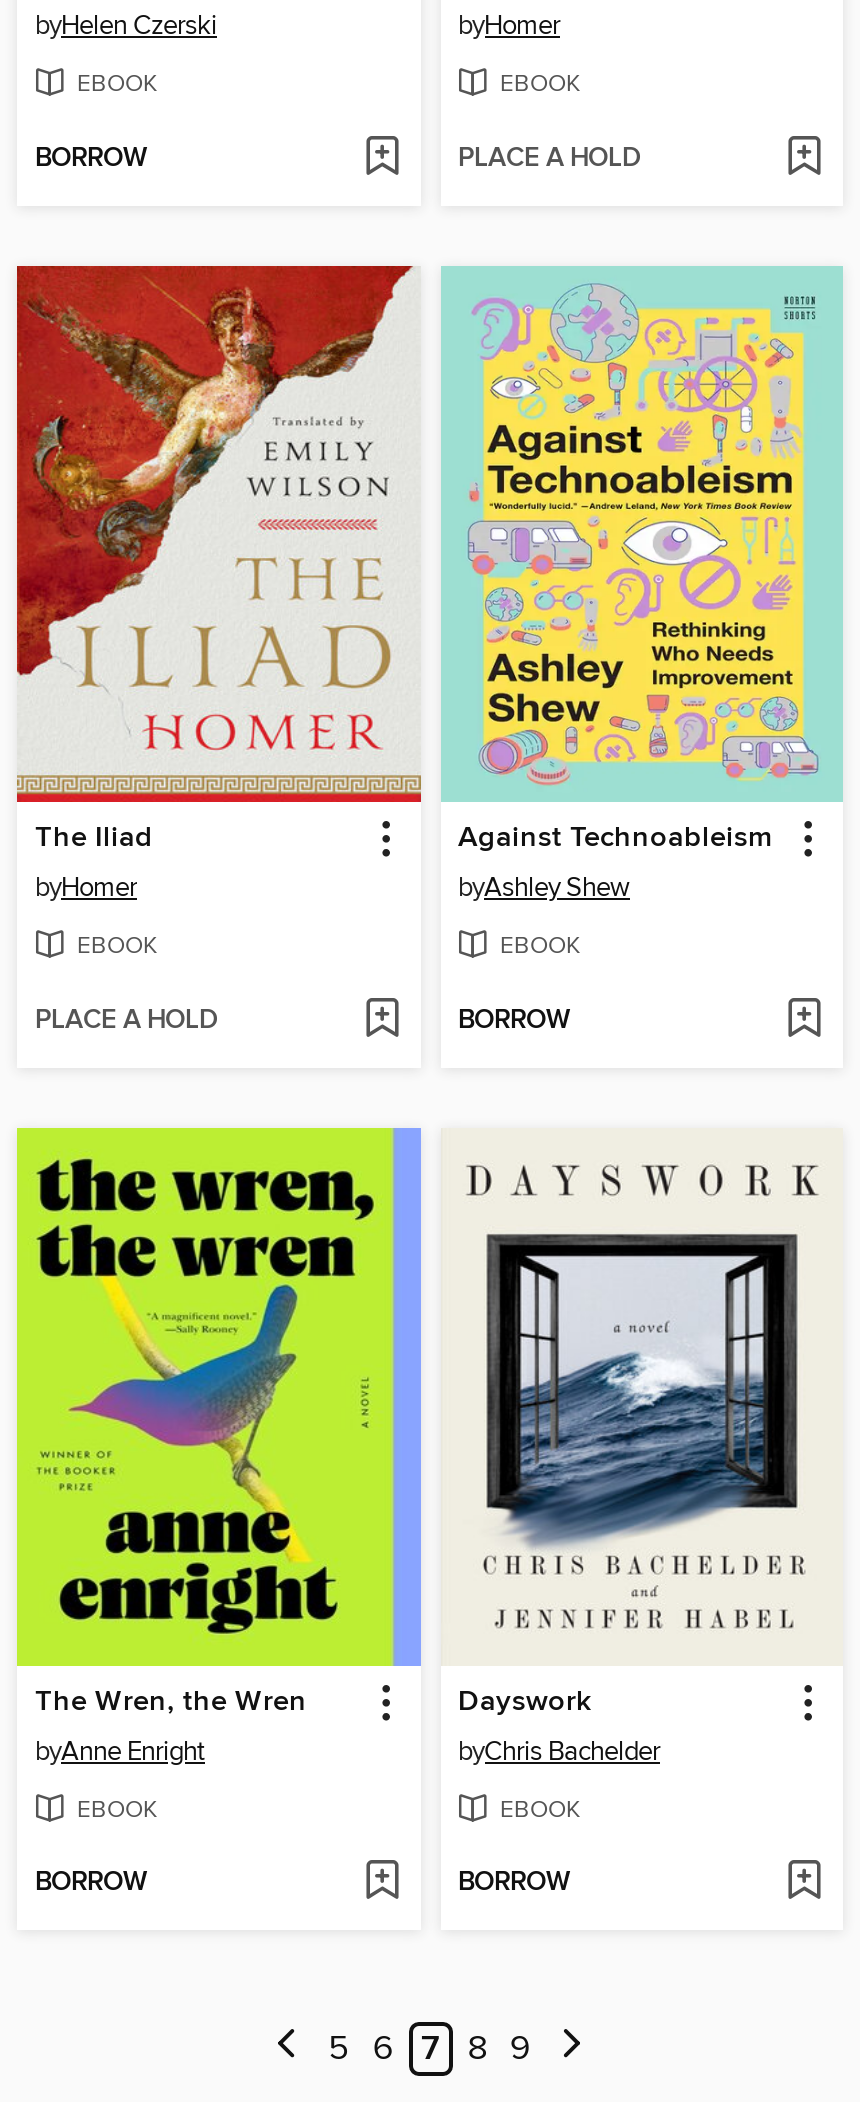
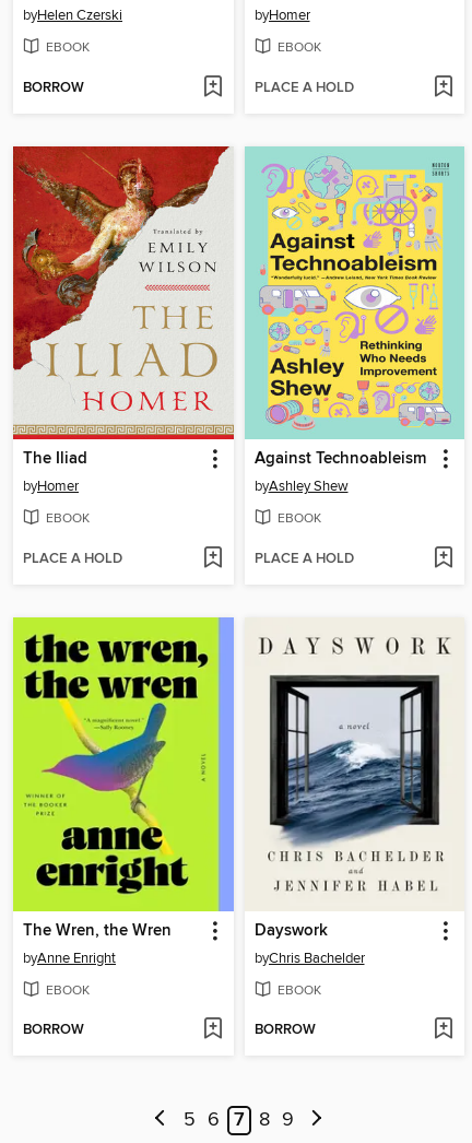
[458,1004,570,1038] BORROW -> [254,550,353,568] PLACE A HOLD

